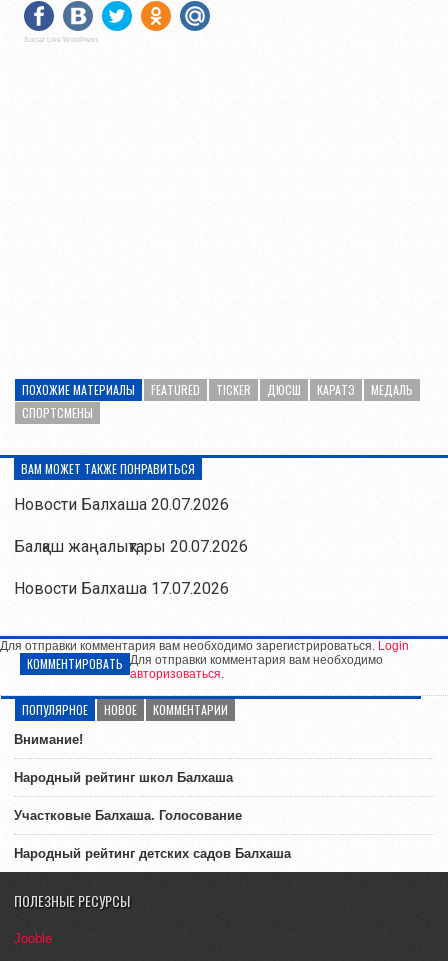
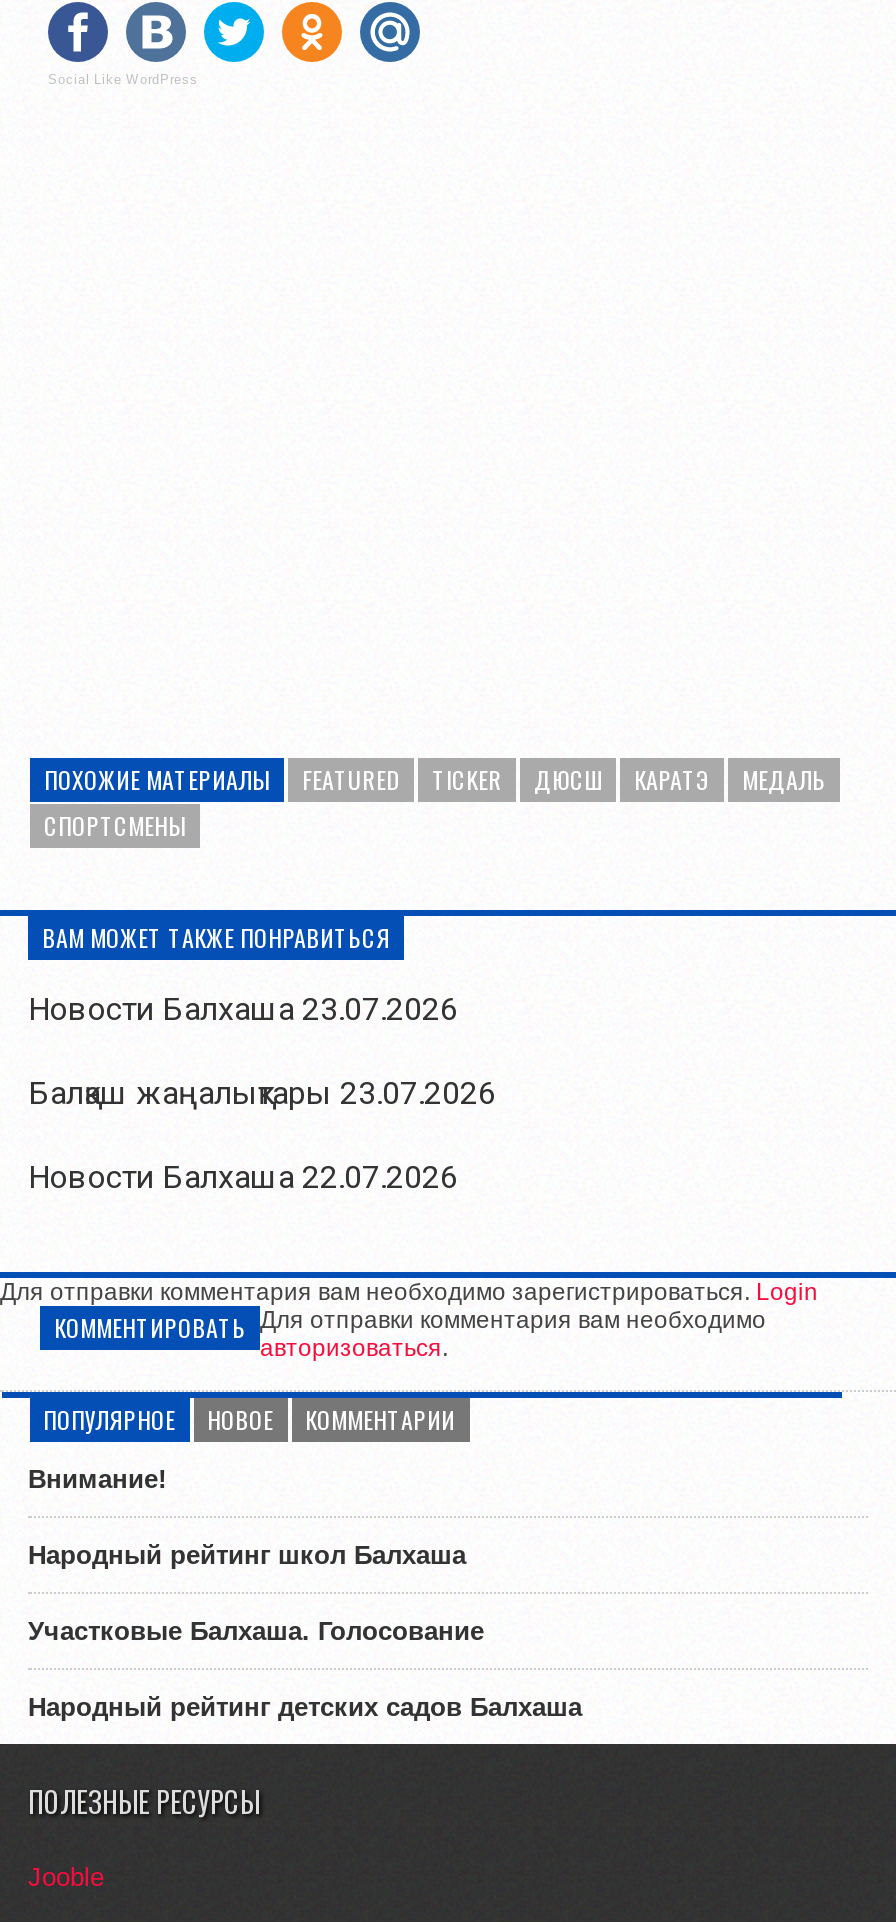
[14,495,229,514] Новости Балхаша 20.07.2026 -> [28,990,458,1028] Новости Балхаша 23.07.2026
[14,537,248,556] Балқаш жаңалықтары 20.07.2026 -> [28,1074,496,1112] Балқаш жаңалықтары 23.07.2026
[14,579,229,598] Новости Балхаша 17.07.2026 -> [28,1158,458,1196] Новости Балхаша 22.07.2026

